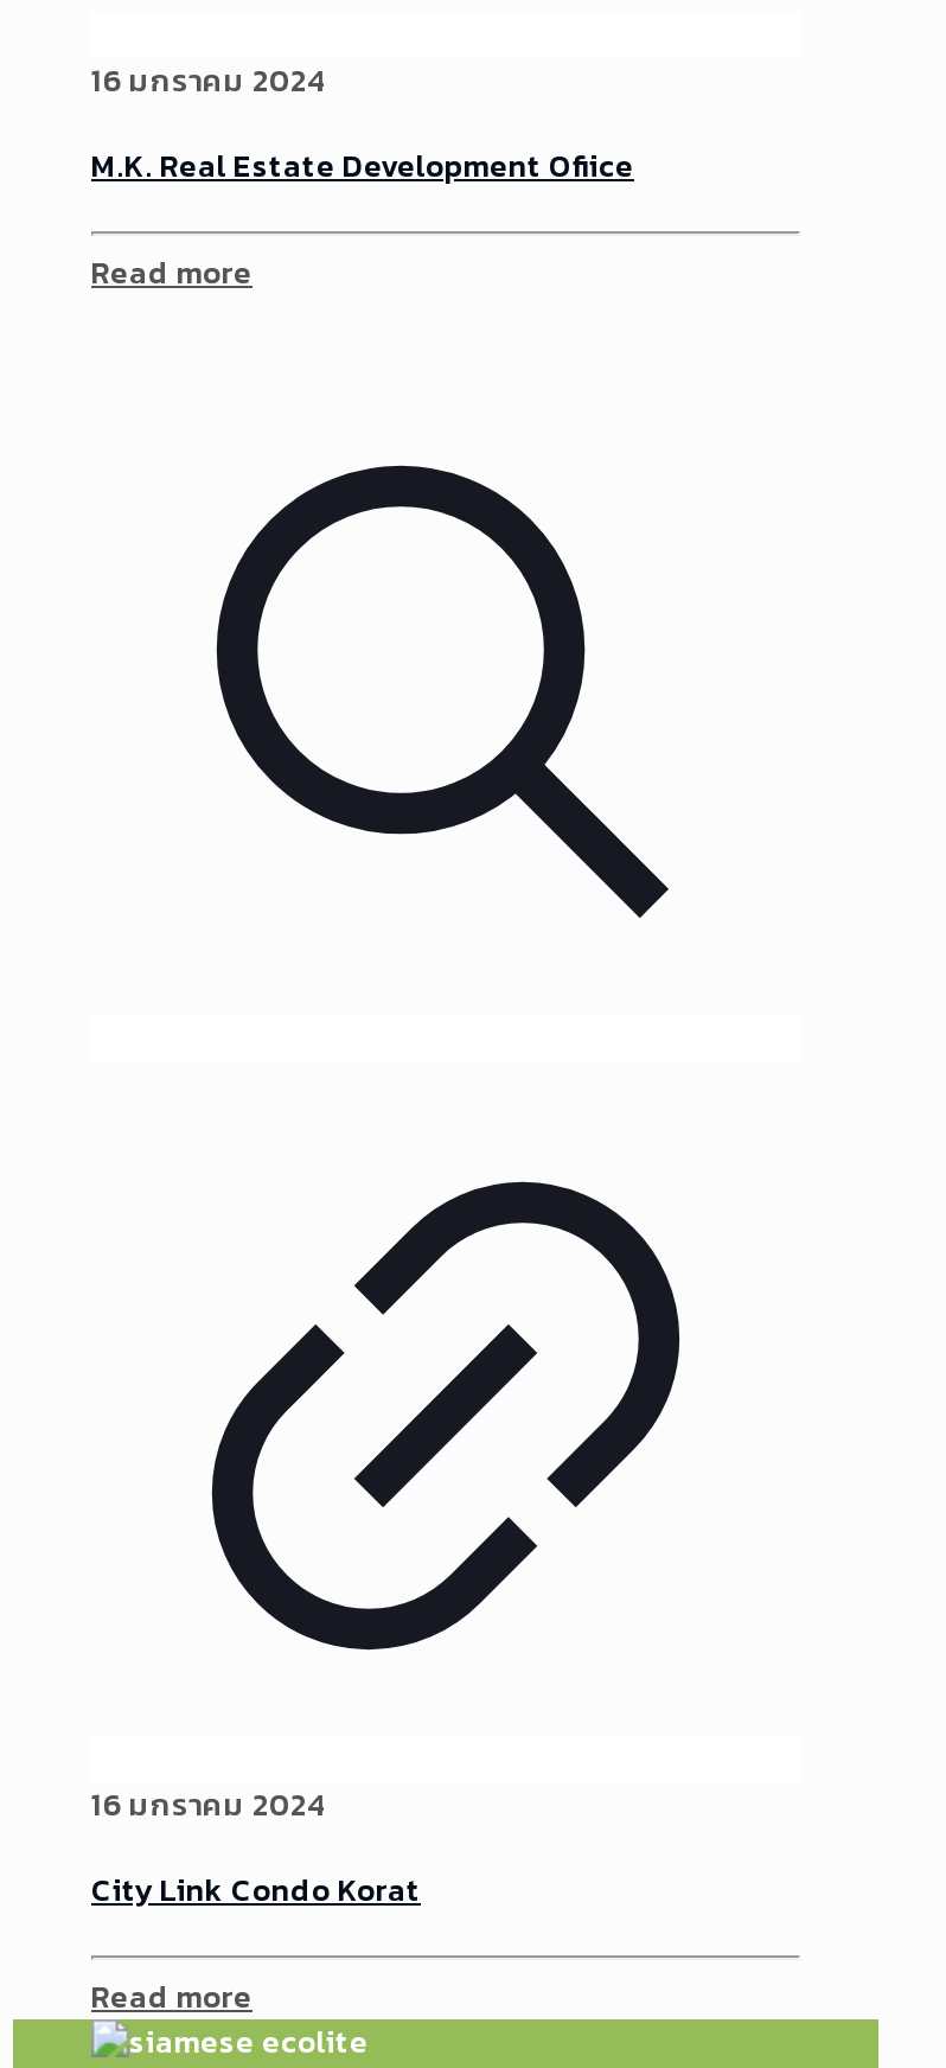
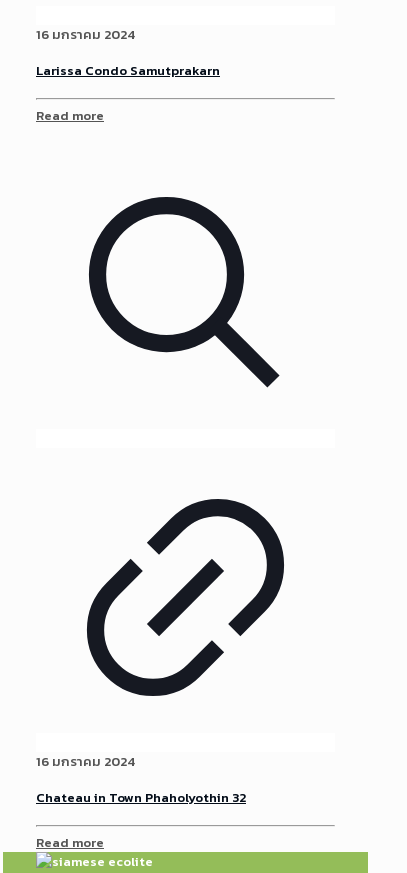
[91,144,634,189] M.K. Real Estate Development Ofiice -> [36,61,220,80] Larissa Condo Samutprakarn
[91,1868,421,1913] City Link Condo Korat -> [36,788,246,807] Chateau in Town Phaholyothin 32

